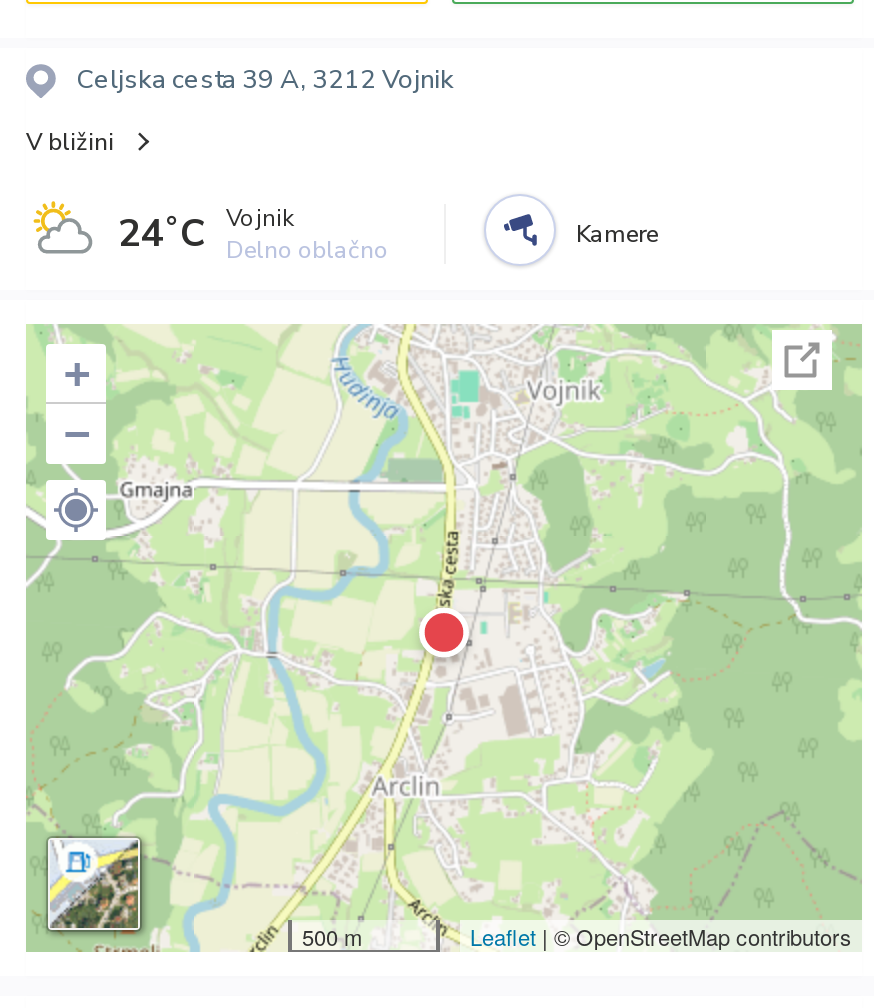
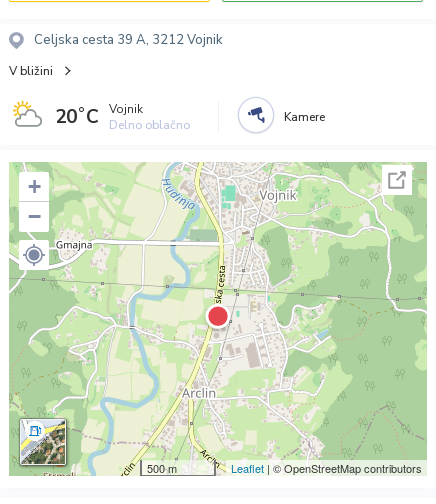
[118,202,388,266] 24˚C Vojnik Delno oblačno -> [55,101,190,133] 20˚C Vojnik Delno oblačno

